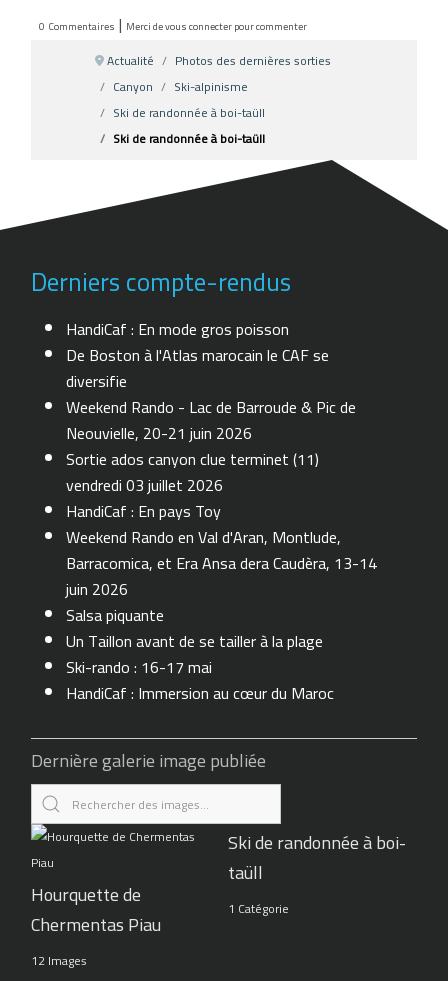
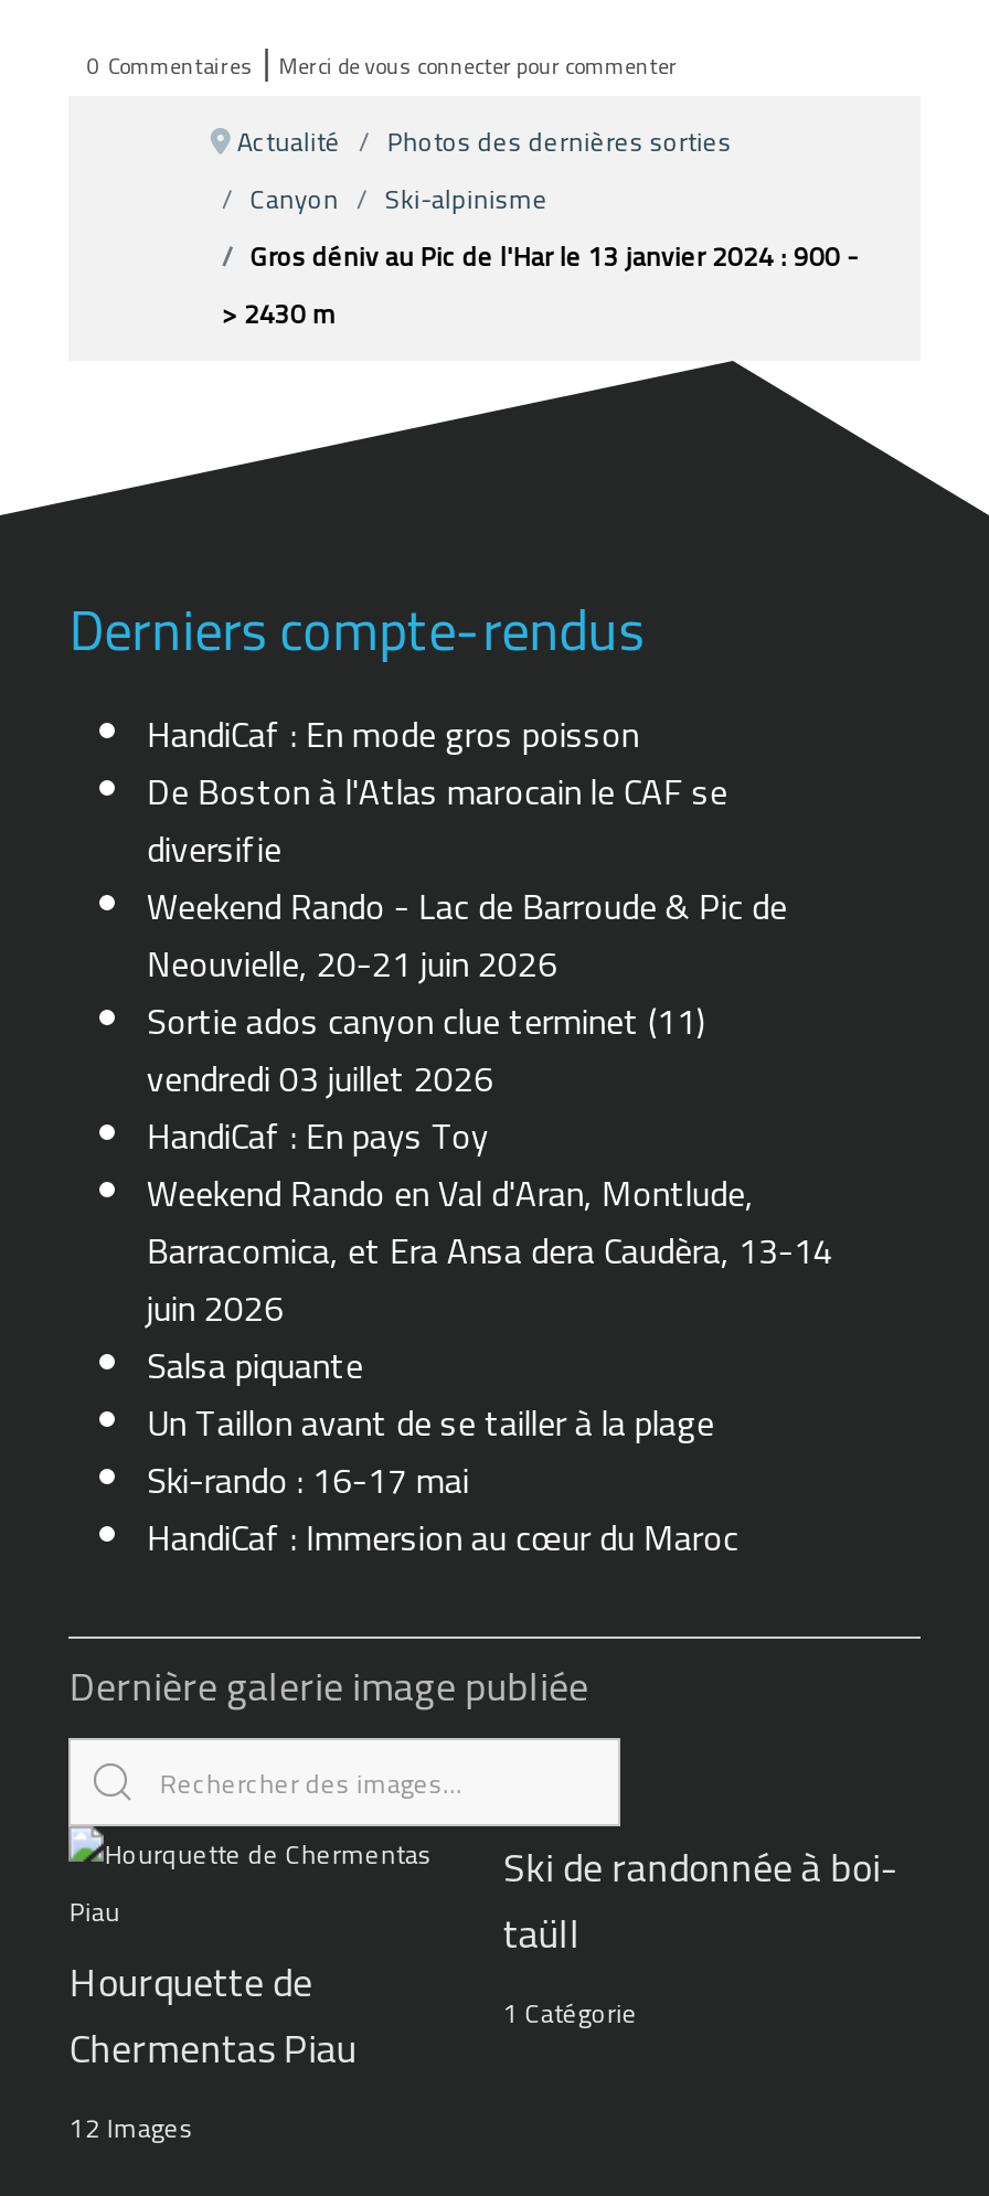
[113,101,265,150] Ski de randonnée à boi-taüll | Ski de randonnée à boi-taüll -> [222,230,857,338] Gros déniv au Pic de l'Har le 13 janvier 2024 : 900 - | > 2430 m

